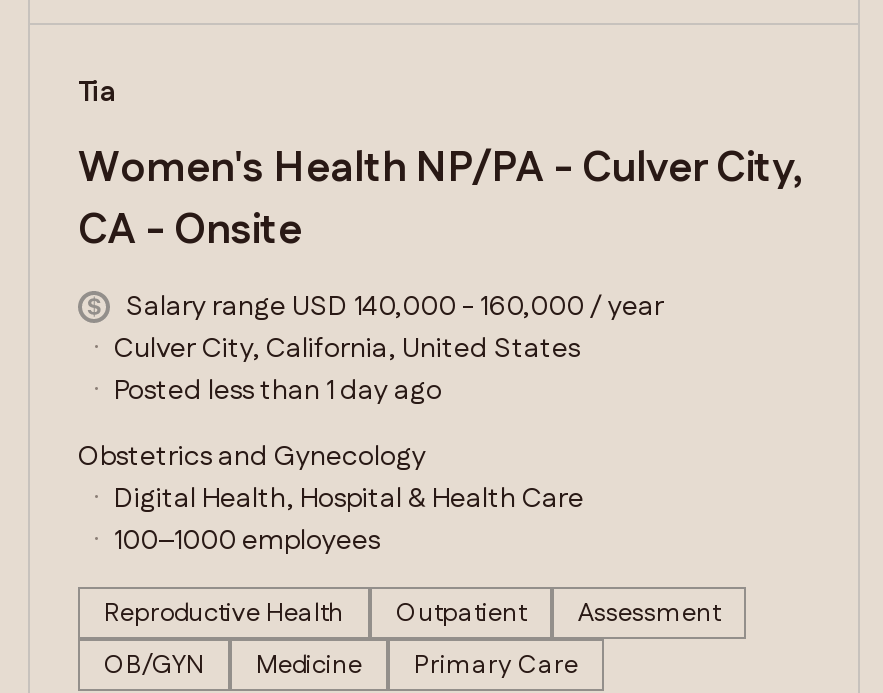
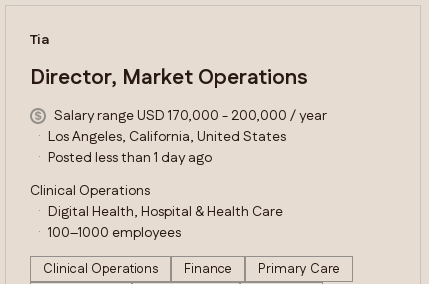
[78,139,804,369] Women's Health NP/PA - Culver City, | CA - Onsite | Salary range USD 140,000 - 160,000 / year | Culver City, California, United States -> [30,63,327,147] Director, Market Operations | Salary range USD 170,000 - 200,000 / year | Los Angeles, California, United States
[78,437,426,477] Obstetrics and Gynecology -> [30,181,150,201] Clinical Operations
[104,595,720,683] Reproductive Health | Outpatient | Assessment | OB/GYN | Medicine -> [43,260,232,278] Clinical Operations | Finance

